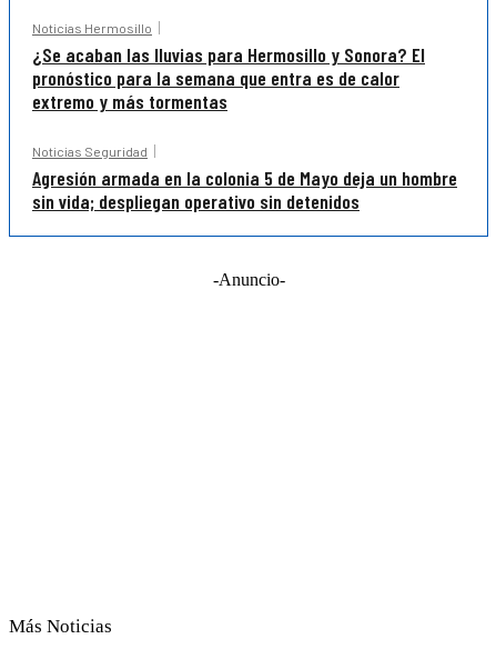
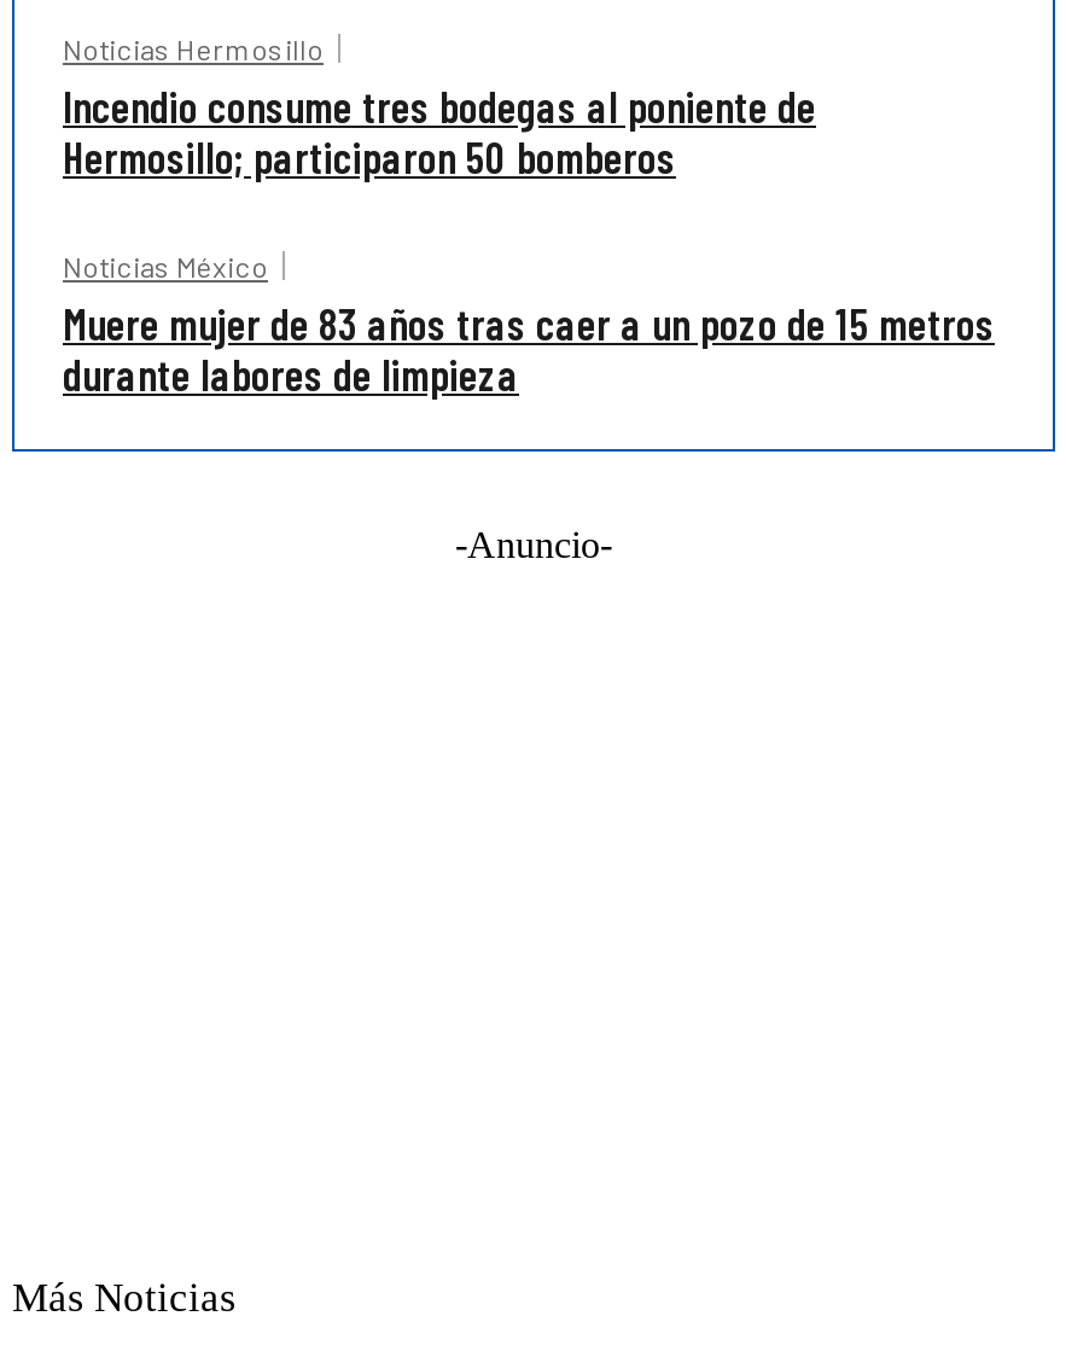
[32,43,425,114] ¿Se acaban las lluvias para Hermosillo y Sonora? El | pronóstico para la semana que entra es de calor | extremo y más tormentas -> [63,80,816,184] Incendio consume tres bodegas al poniente de | Hermosillo; participaron 50 bomberos
[32,144,457,214] Noticias Seguridad | Agresión armada en la colonia 5 de Mayo deja un hombre | sin vida; despliegan operativo sin detenidos -> [63,249,995,402] Noticias México | Muere mujer de 83 años tras caer a un pozo de 15 metros | durante labores de limpieza

